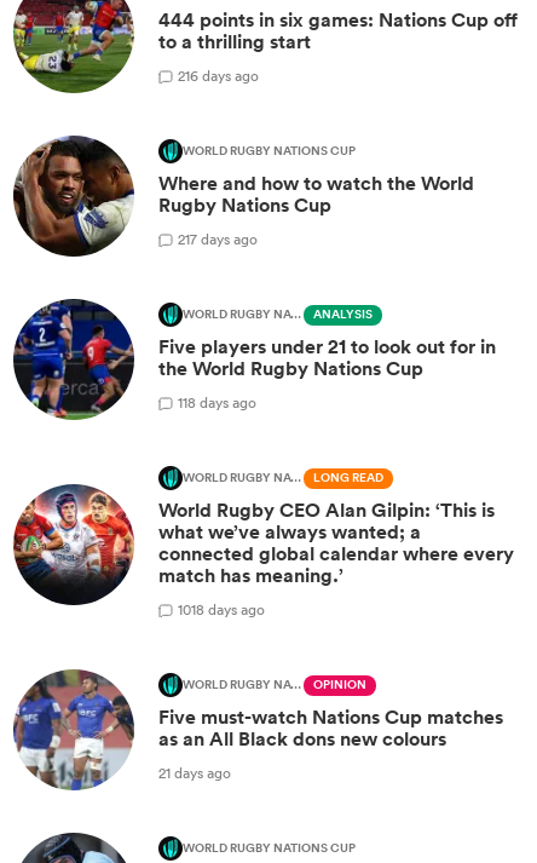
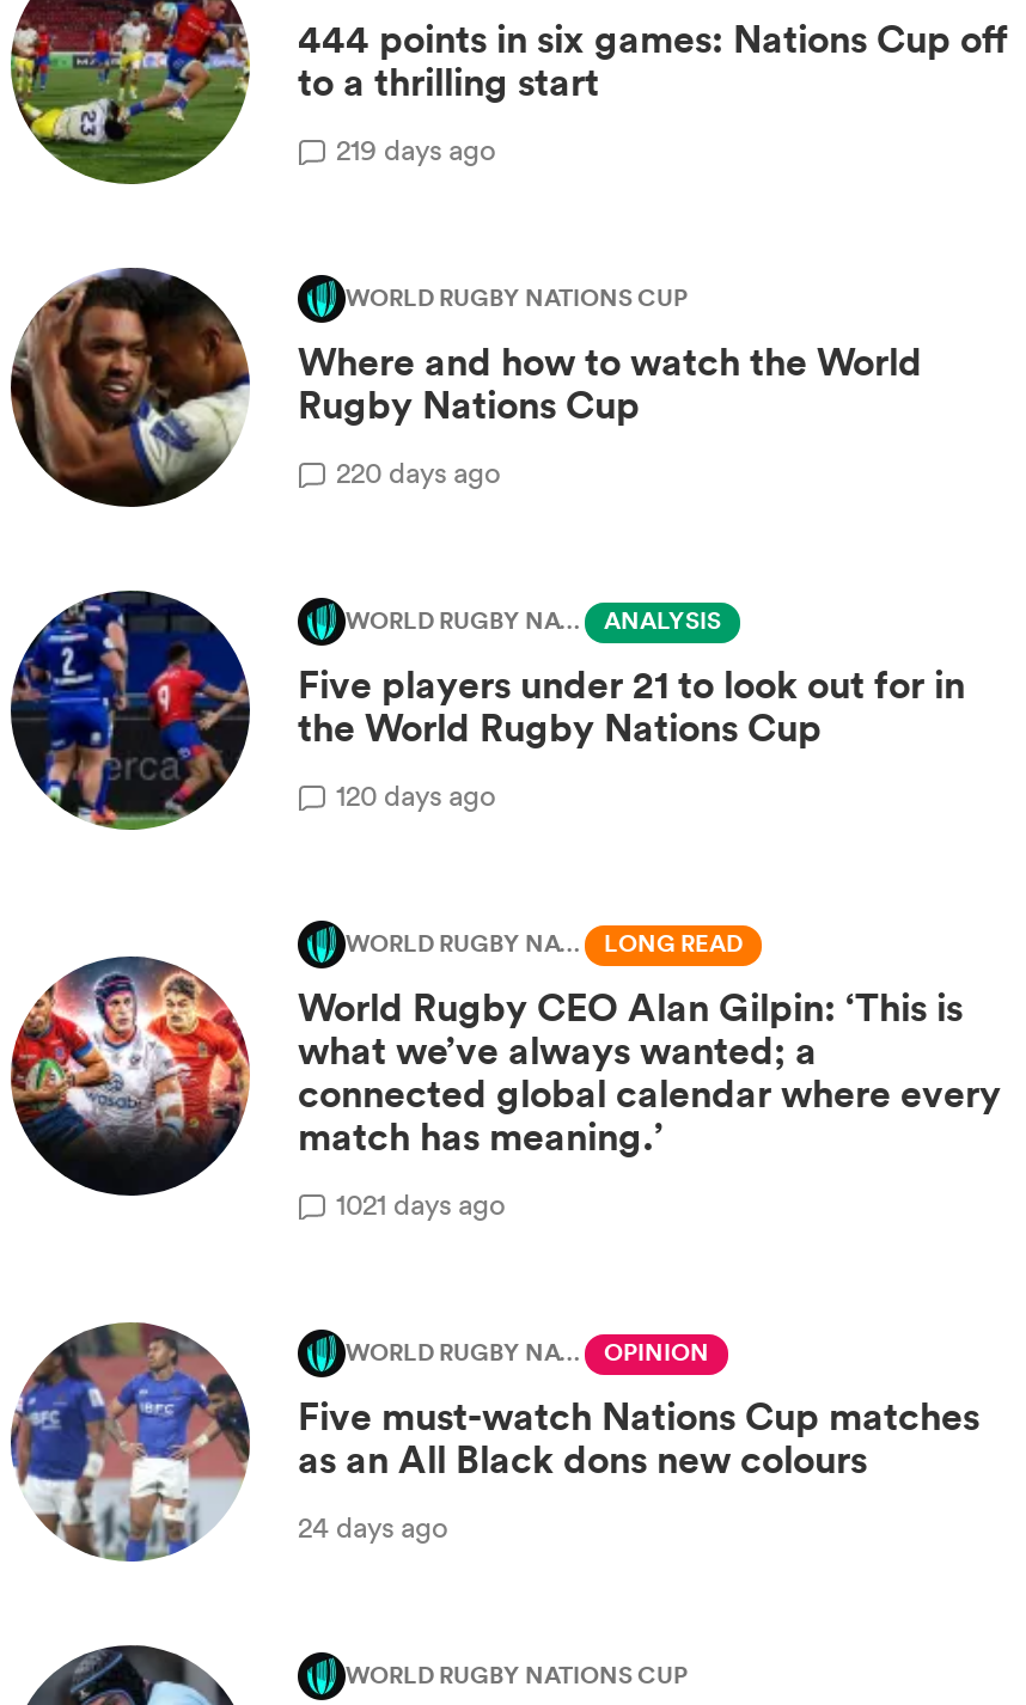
[178,65,259,85] 216 days ago -> [336,128,496,169] 219 days ago
[178,228,258,249] 217 days ago -> [336,451,501,492] 220 days ago
[178,392,256,412] 118 days ago -> [336,774,496,814] 120 days ago
[178,599,265,619] 1018 days ago -> [336,1183,506,1223] 1021 days ago
[158,762,231,783] 21 days ago -> [298,1506,448,1546] 24 days ago

